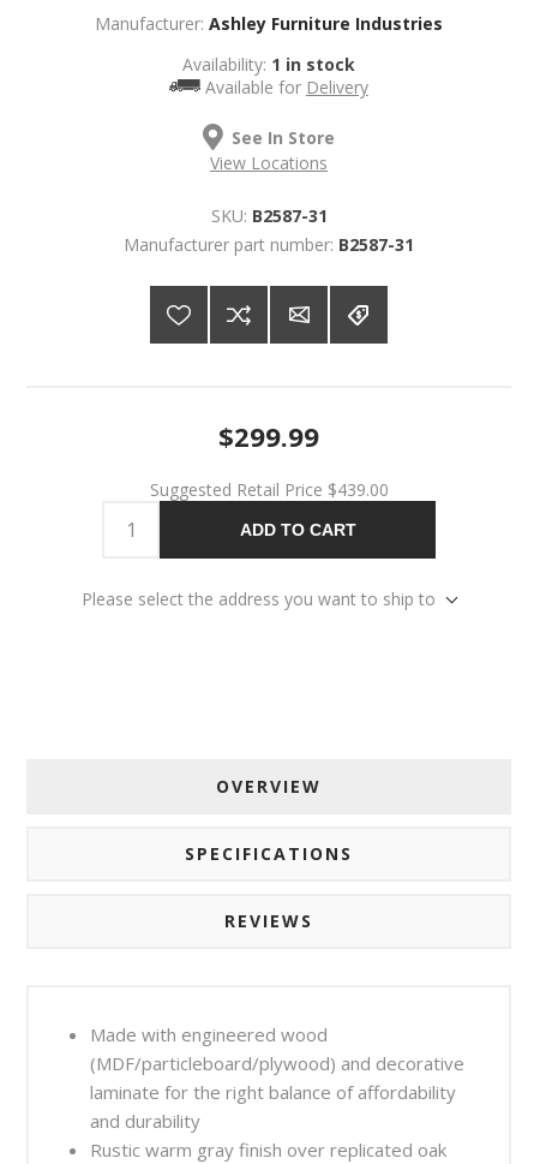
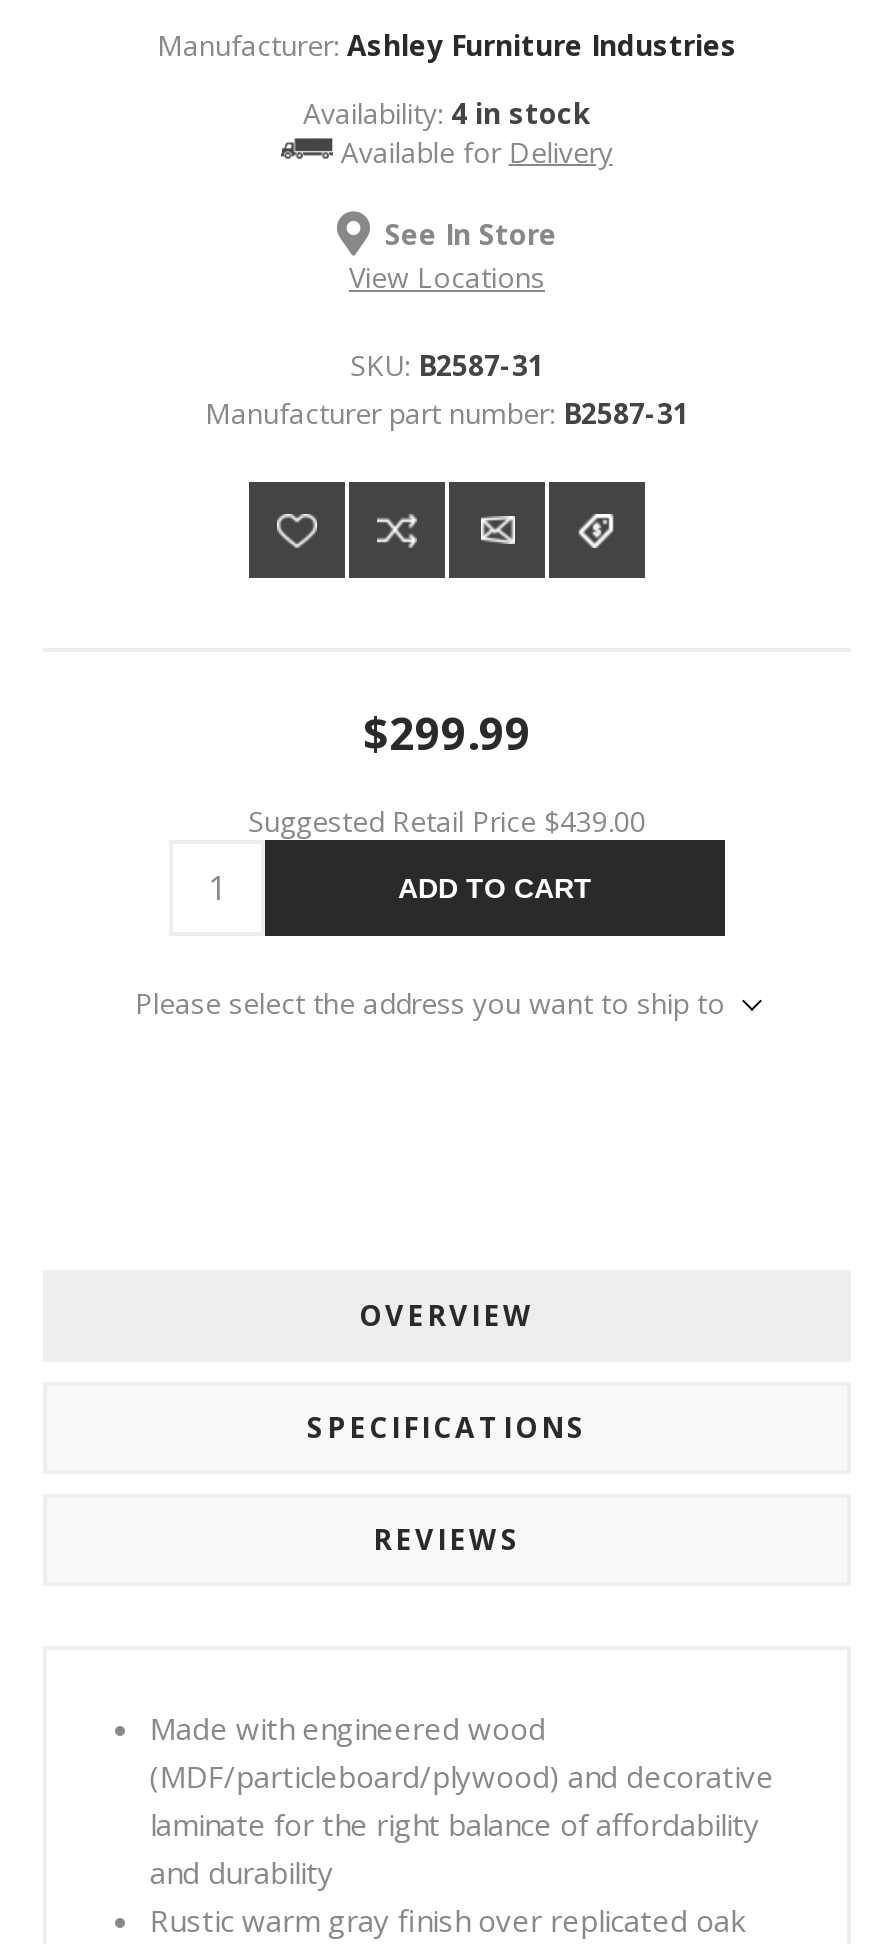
[182,53,355,76] Availability: 1 in stock -> [303,94,591,132] Availability: 4 in stock

